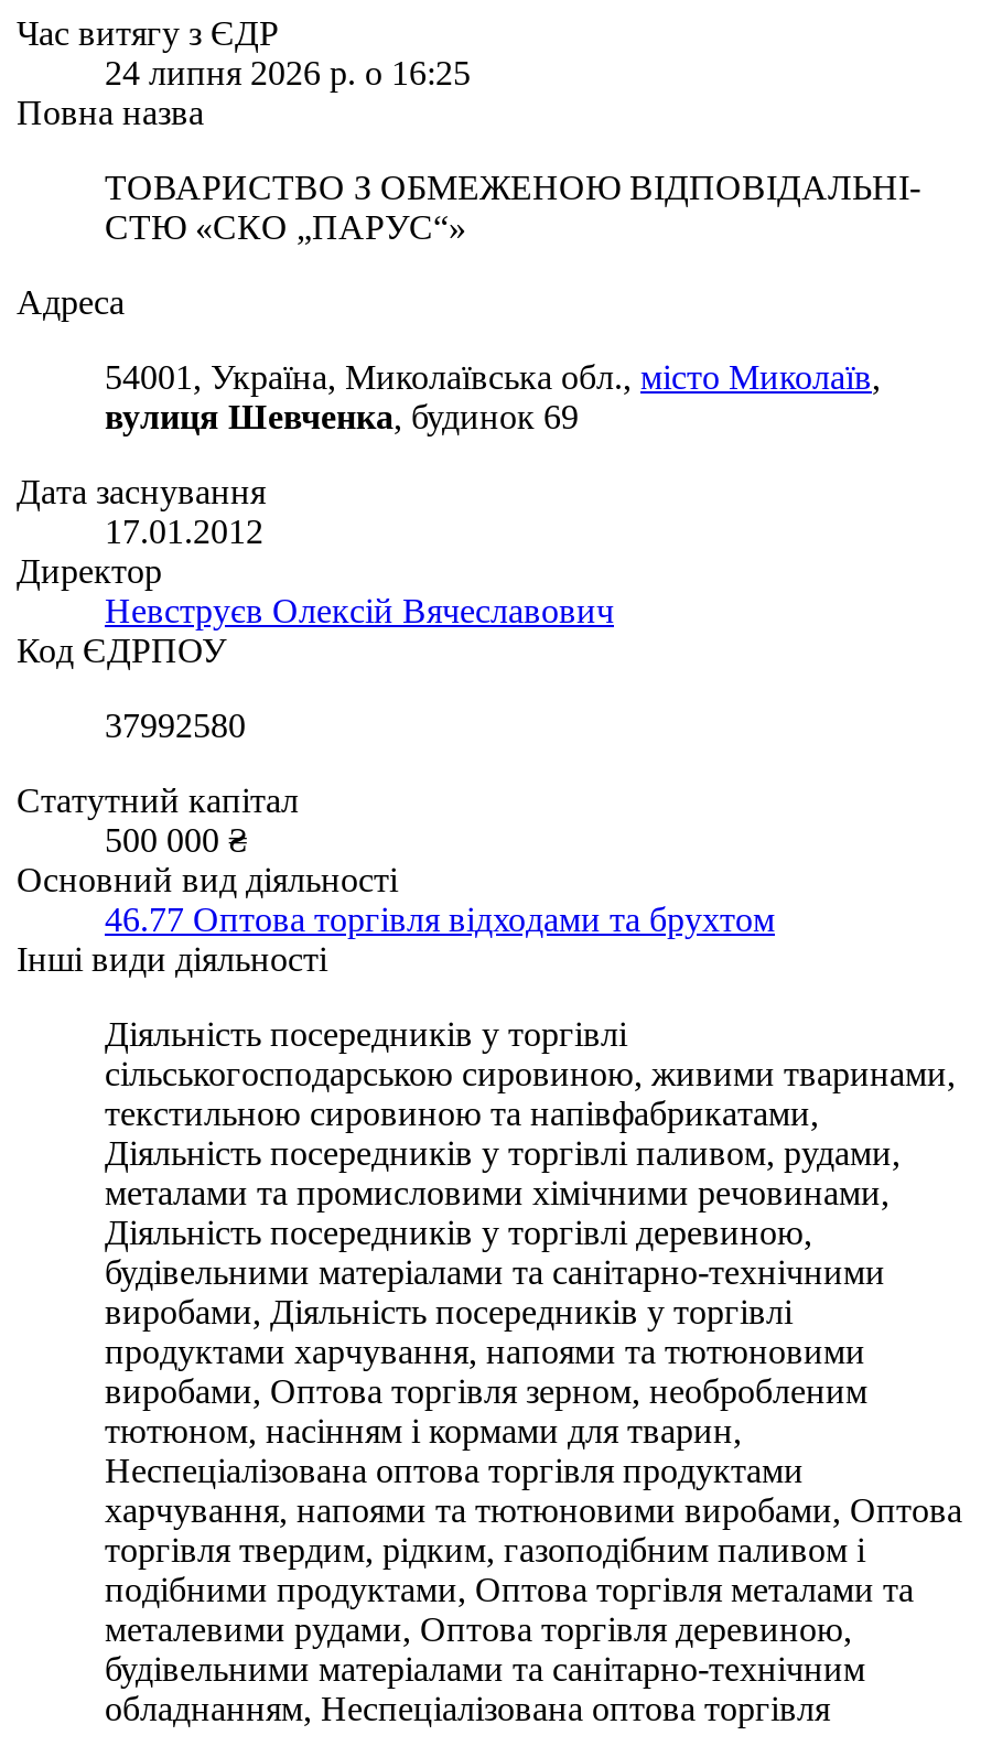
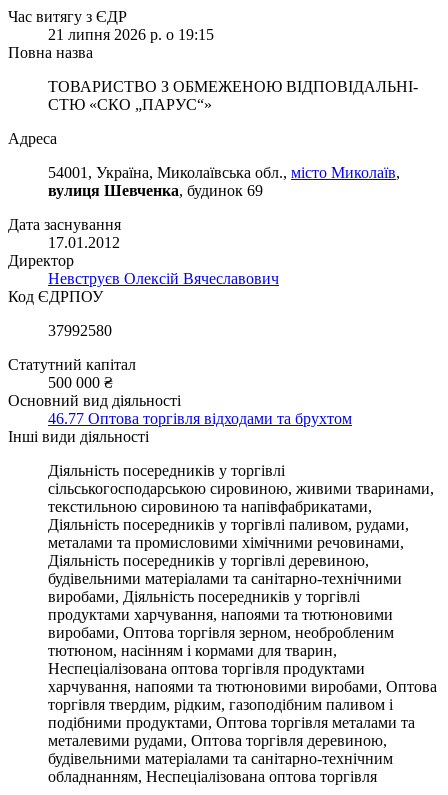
[105,55,471,92] 24 липня 2026 р. о 16:25 -> [48,26,214,43] 21 липня 2026 р. о 19:15

